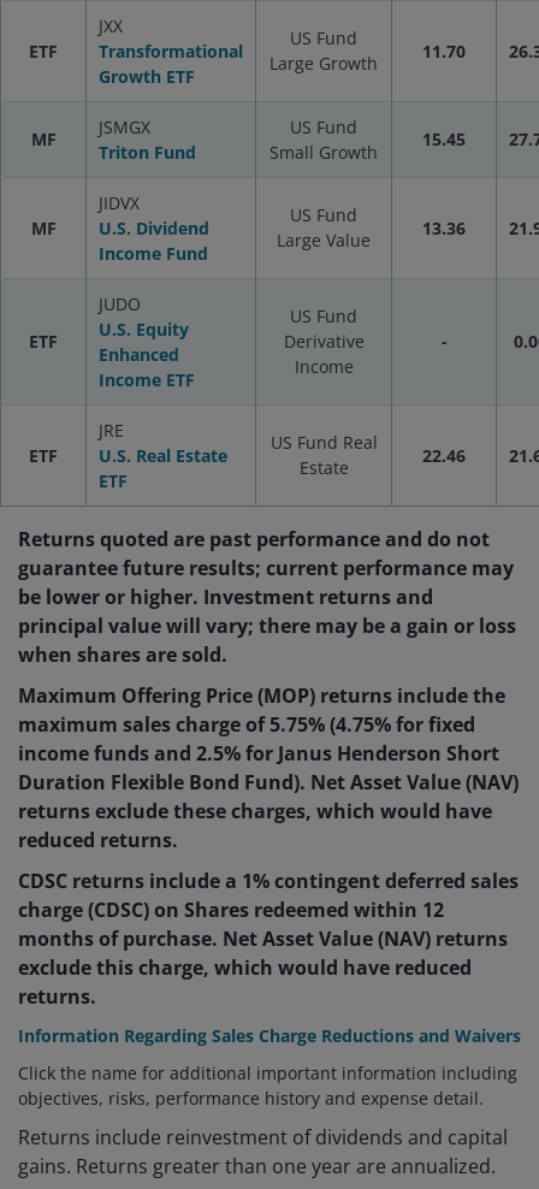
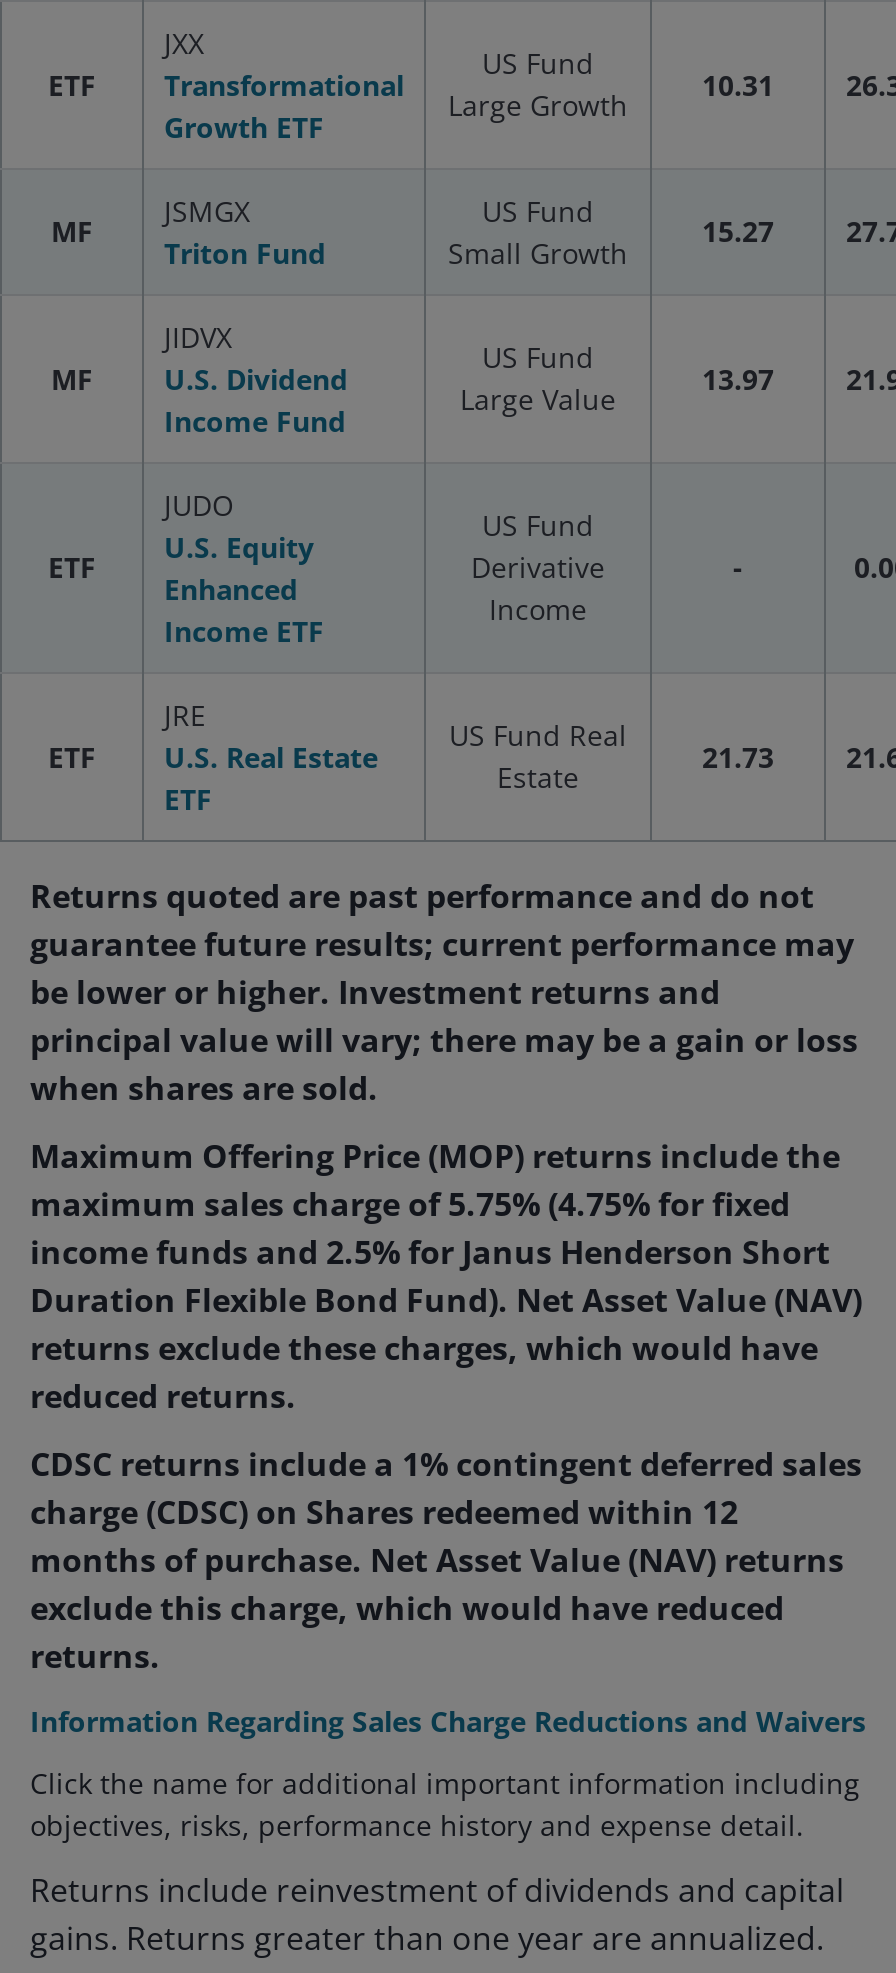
[422,39,466,62] 11.70 -> [702,65,774,103] 10.31
[422,127,466,150] 15.45 -> [702,211,774,249] 15.27
[422,216,466,239] 13.36 -> [702,359,774,397] 13.97
[422,444,466,466] 22.46 -> [702,737,774,775] 21.73

